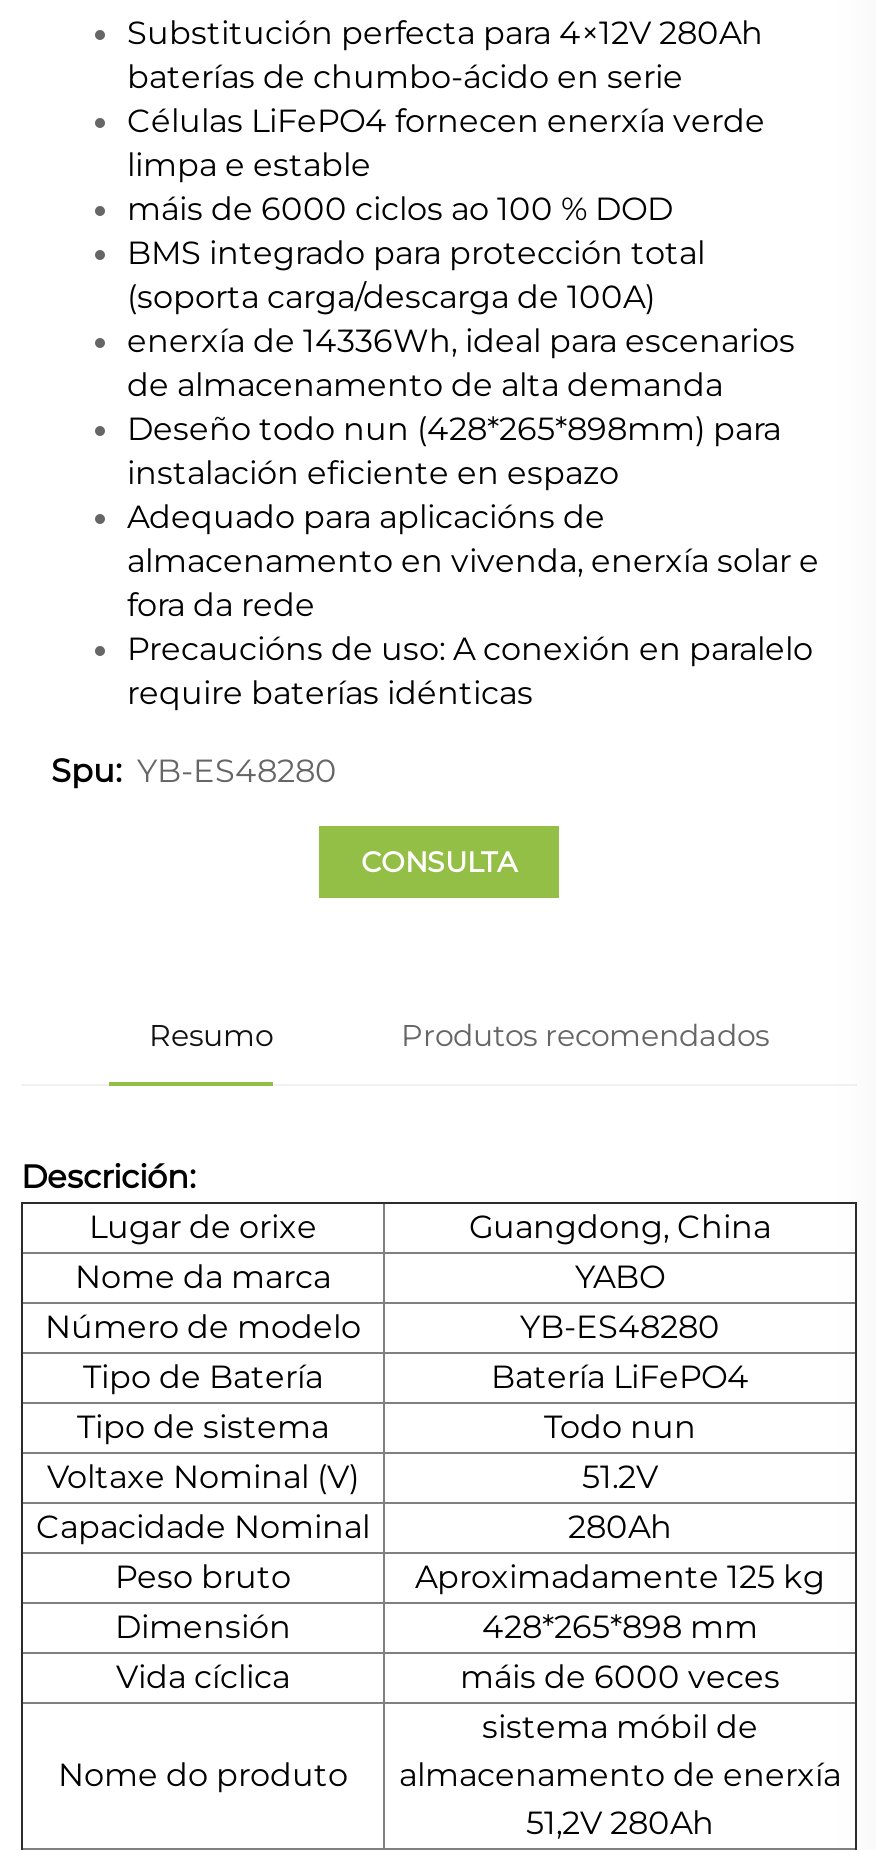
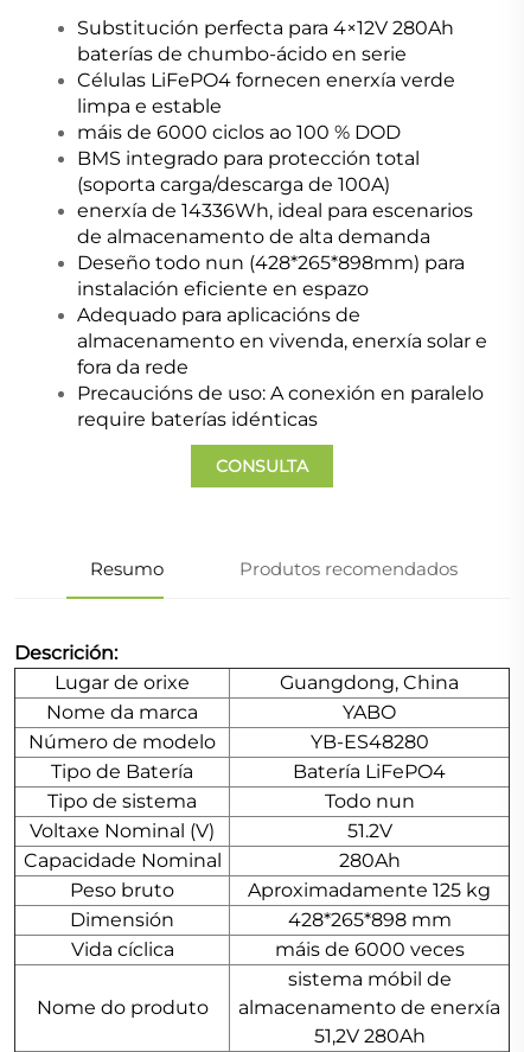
[51,751,337,790] Spu: YB-ES48280 -> none

